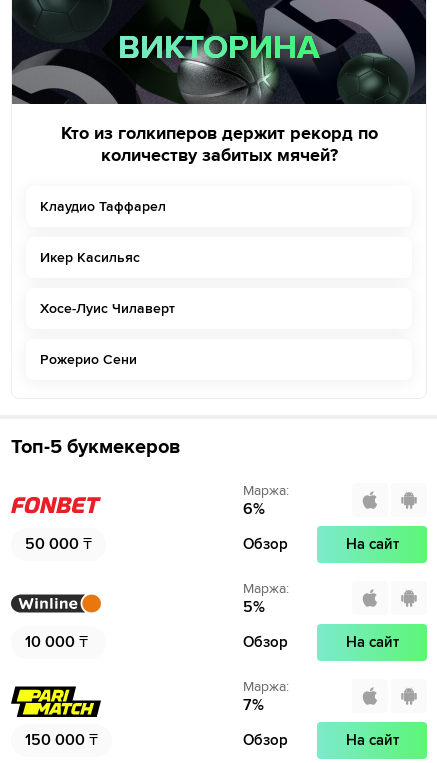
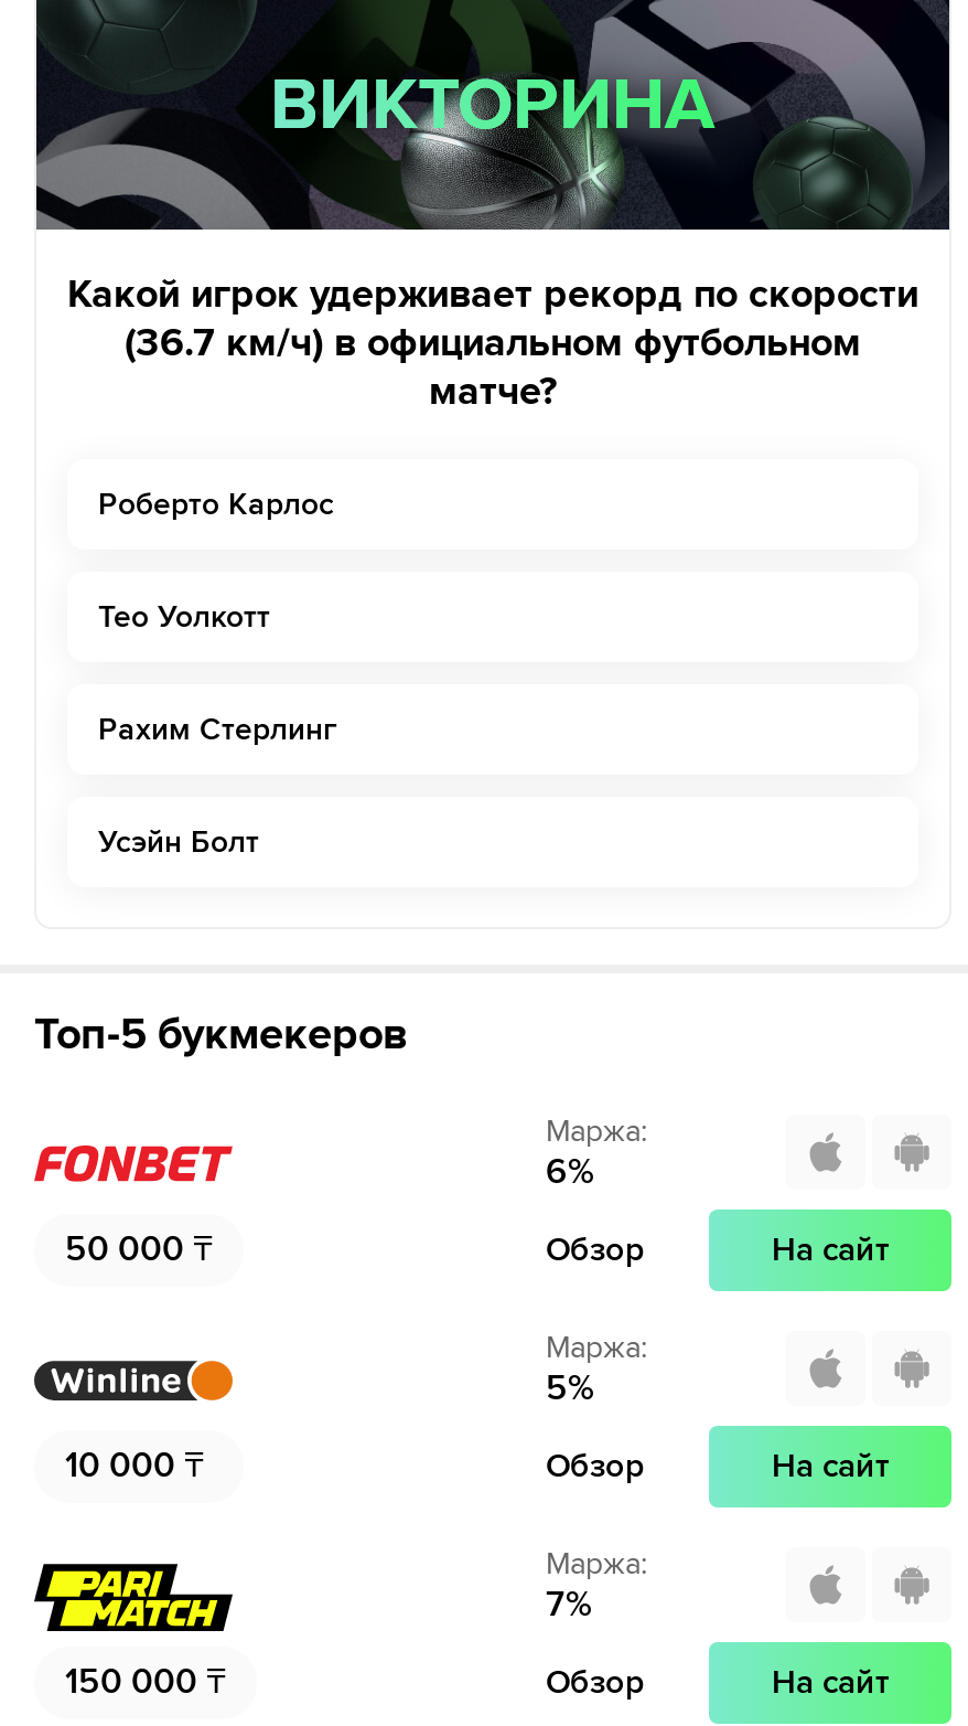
[60,122,377,166] Кто из голкиперов держит рекорд по | количеству забитых мячей? -> [67,270,918,416] Какой игрок удерживает рекорд по скорости | (36.7 км/ч) в официальном футбольном | матче?
[40,198,166,215] Клаудио Таффарел -> [98,487,334,524] Роберто Карлос
[40,249,140,266] Икер Касильяс -> [98,599,270,637] Тео Уолкотт
[40,300,175,317] Хосе-Луис Чилаверт -> [98,712,336,749] Рахим Стерлинг
[40,351,137,368] Рожерио Сени -> [98,824,259,862] Усэйн Болт

